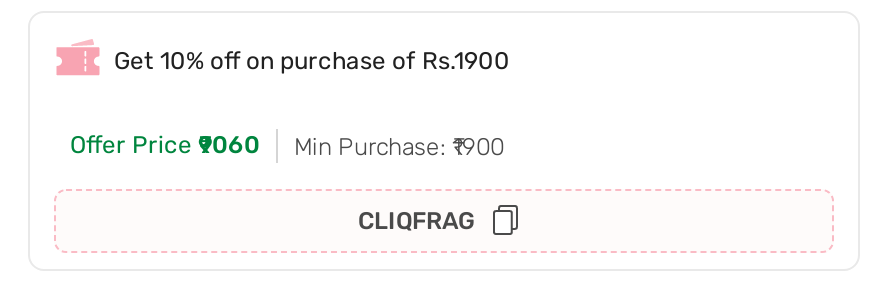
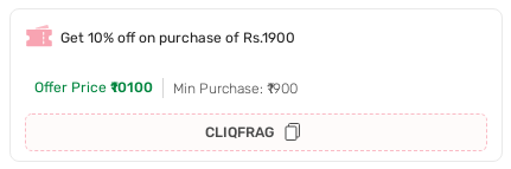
[70,131,260,159] Offer Price ₹9060 -> [34,79,153,96] Offer Price ₹10100

